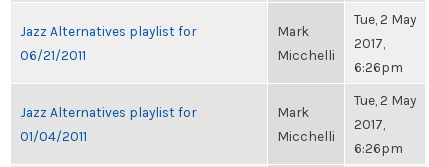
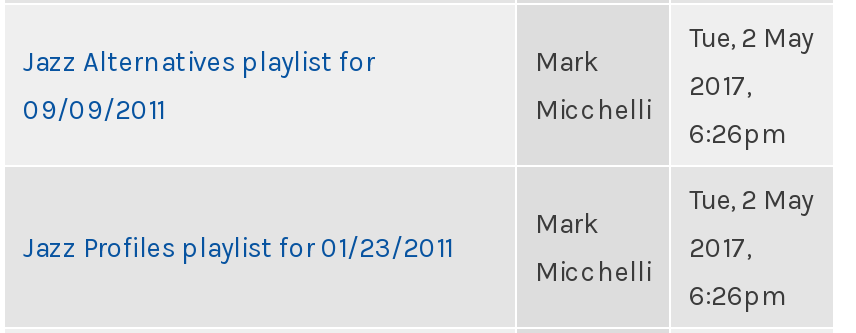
[20,47,86,63] 06/21/2011 -> [23,93,165,125] 09/09/2011
[20,104,196,144] Jazz Alternatives playlist for | 01/04/2011 -> [23,231,453,263] Jazz Profiles playlist for 01/23/2011

